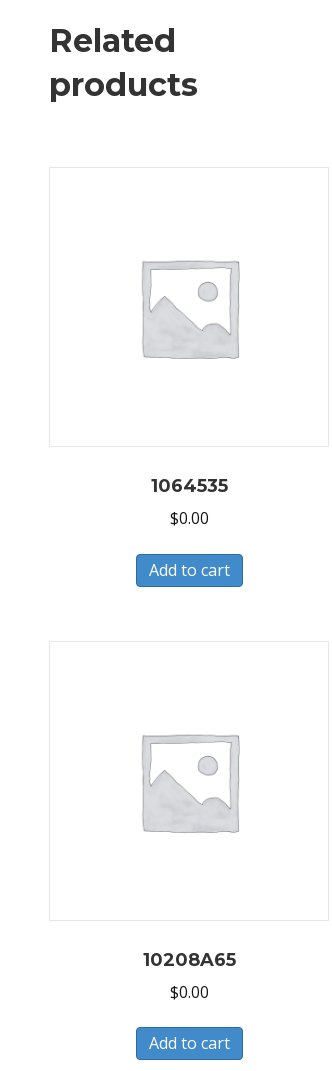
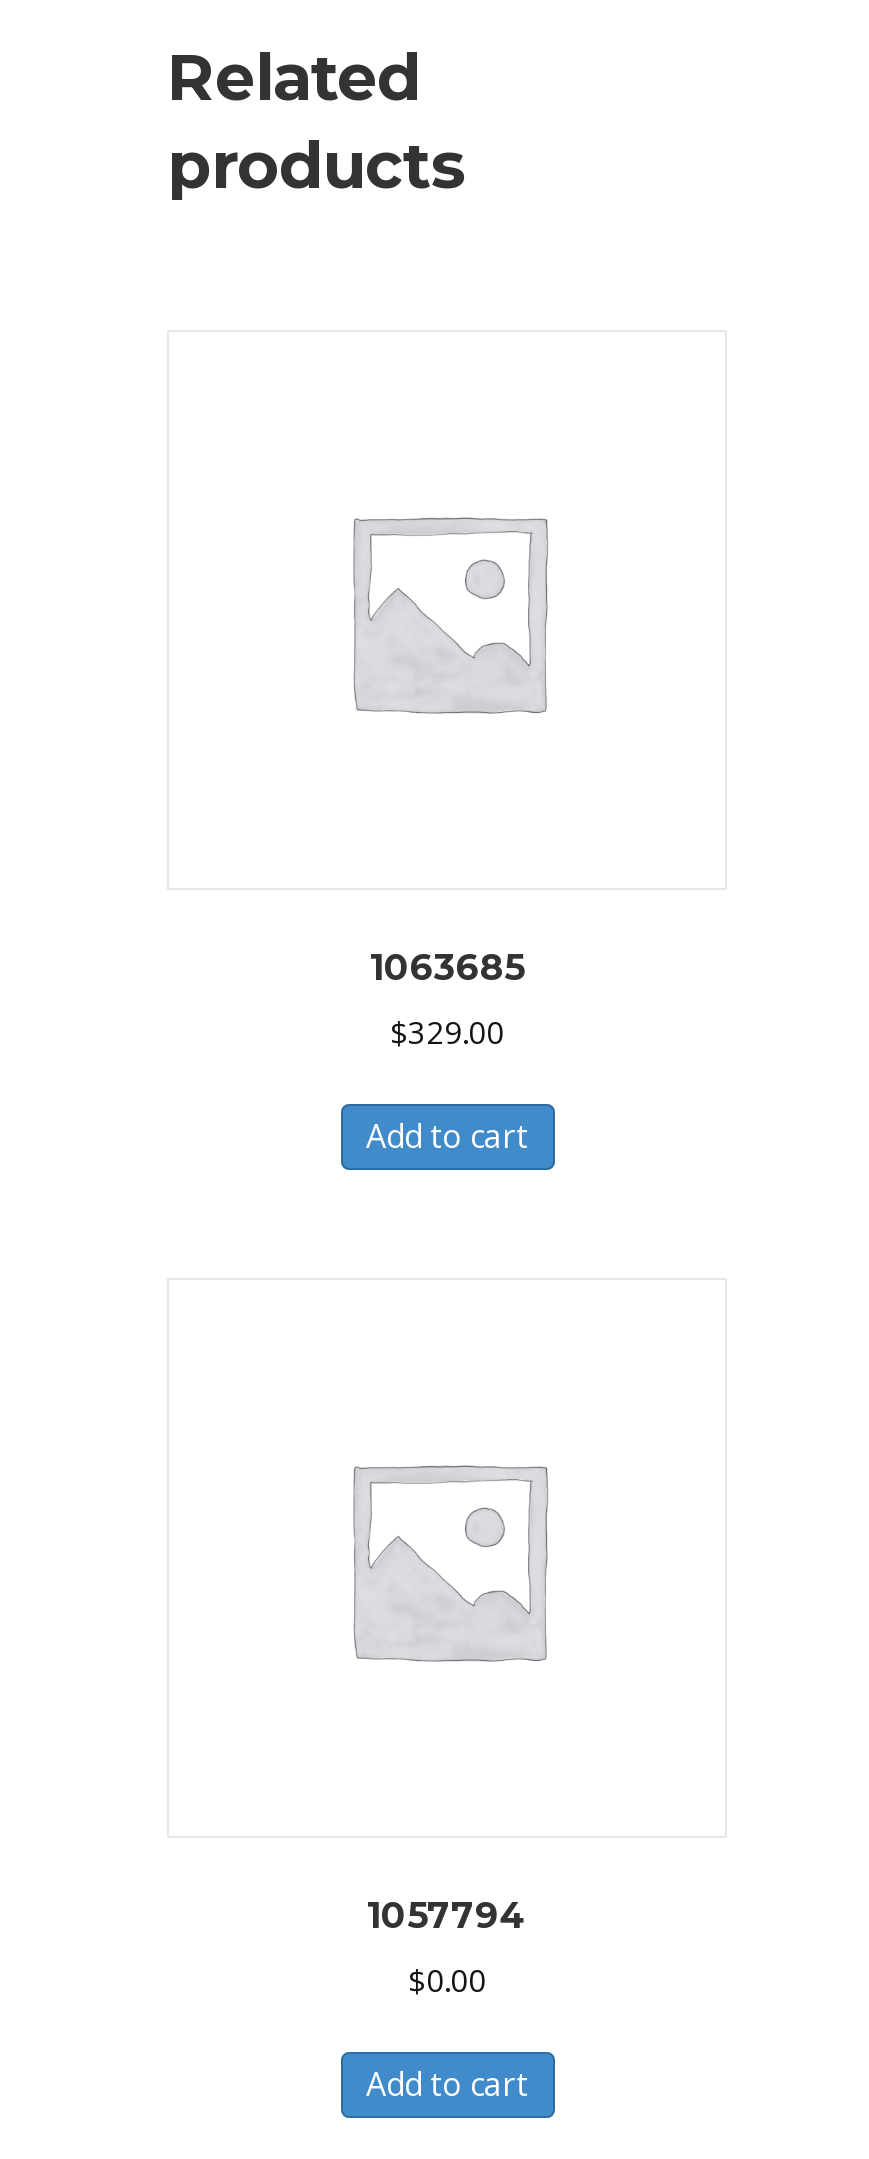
[150,475,227,497] 1064535 -> [370,946,524,990] 1063685
[169,508,208,529] $0.00 -> [390,1012,504,1054] $329.00
[142,949,235,971] 10208A65 -> [367,1893,527,1937] 1057794

